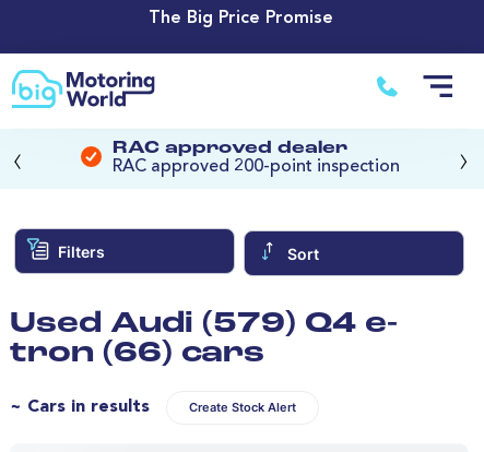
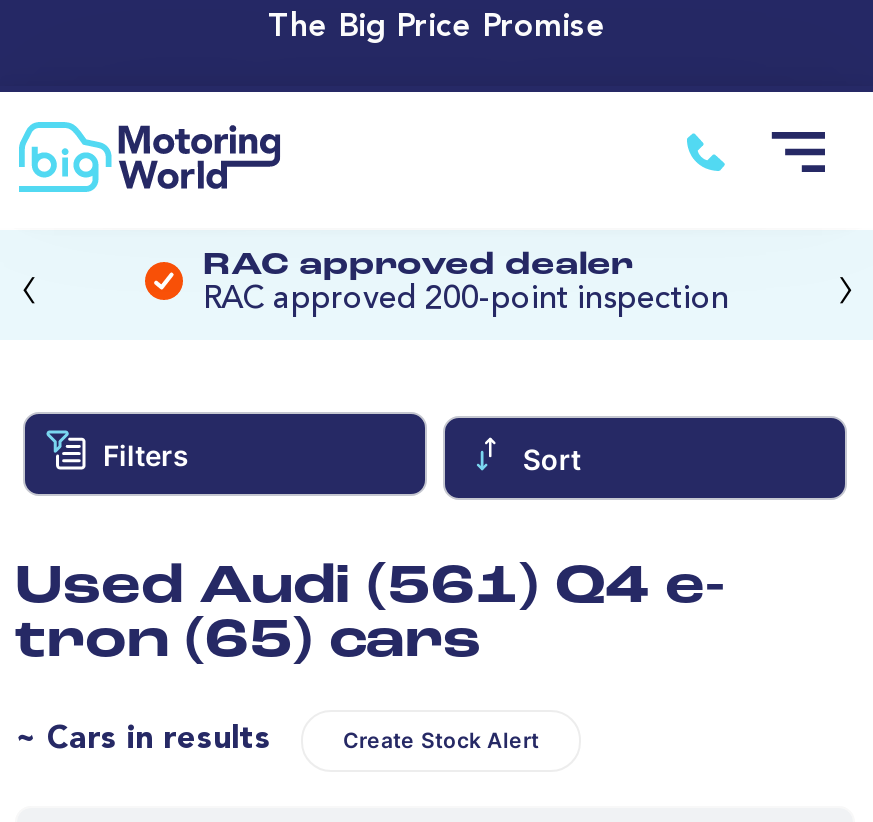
[10,310,398,339] Used Audi (579) Q4 e- -> [15,561,725,615] Used Audi (561) Q4 e-
[10,339,264,369] tron (66) cars -> [15,615,481,669] tron (65) cars

